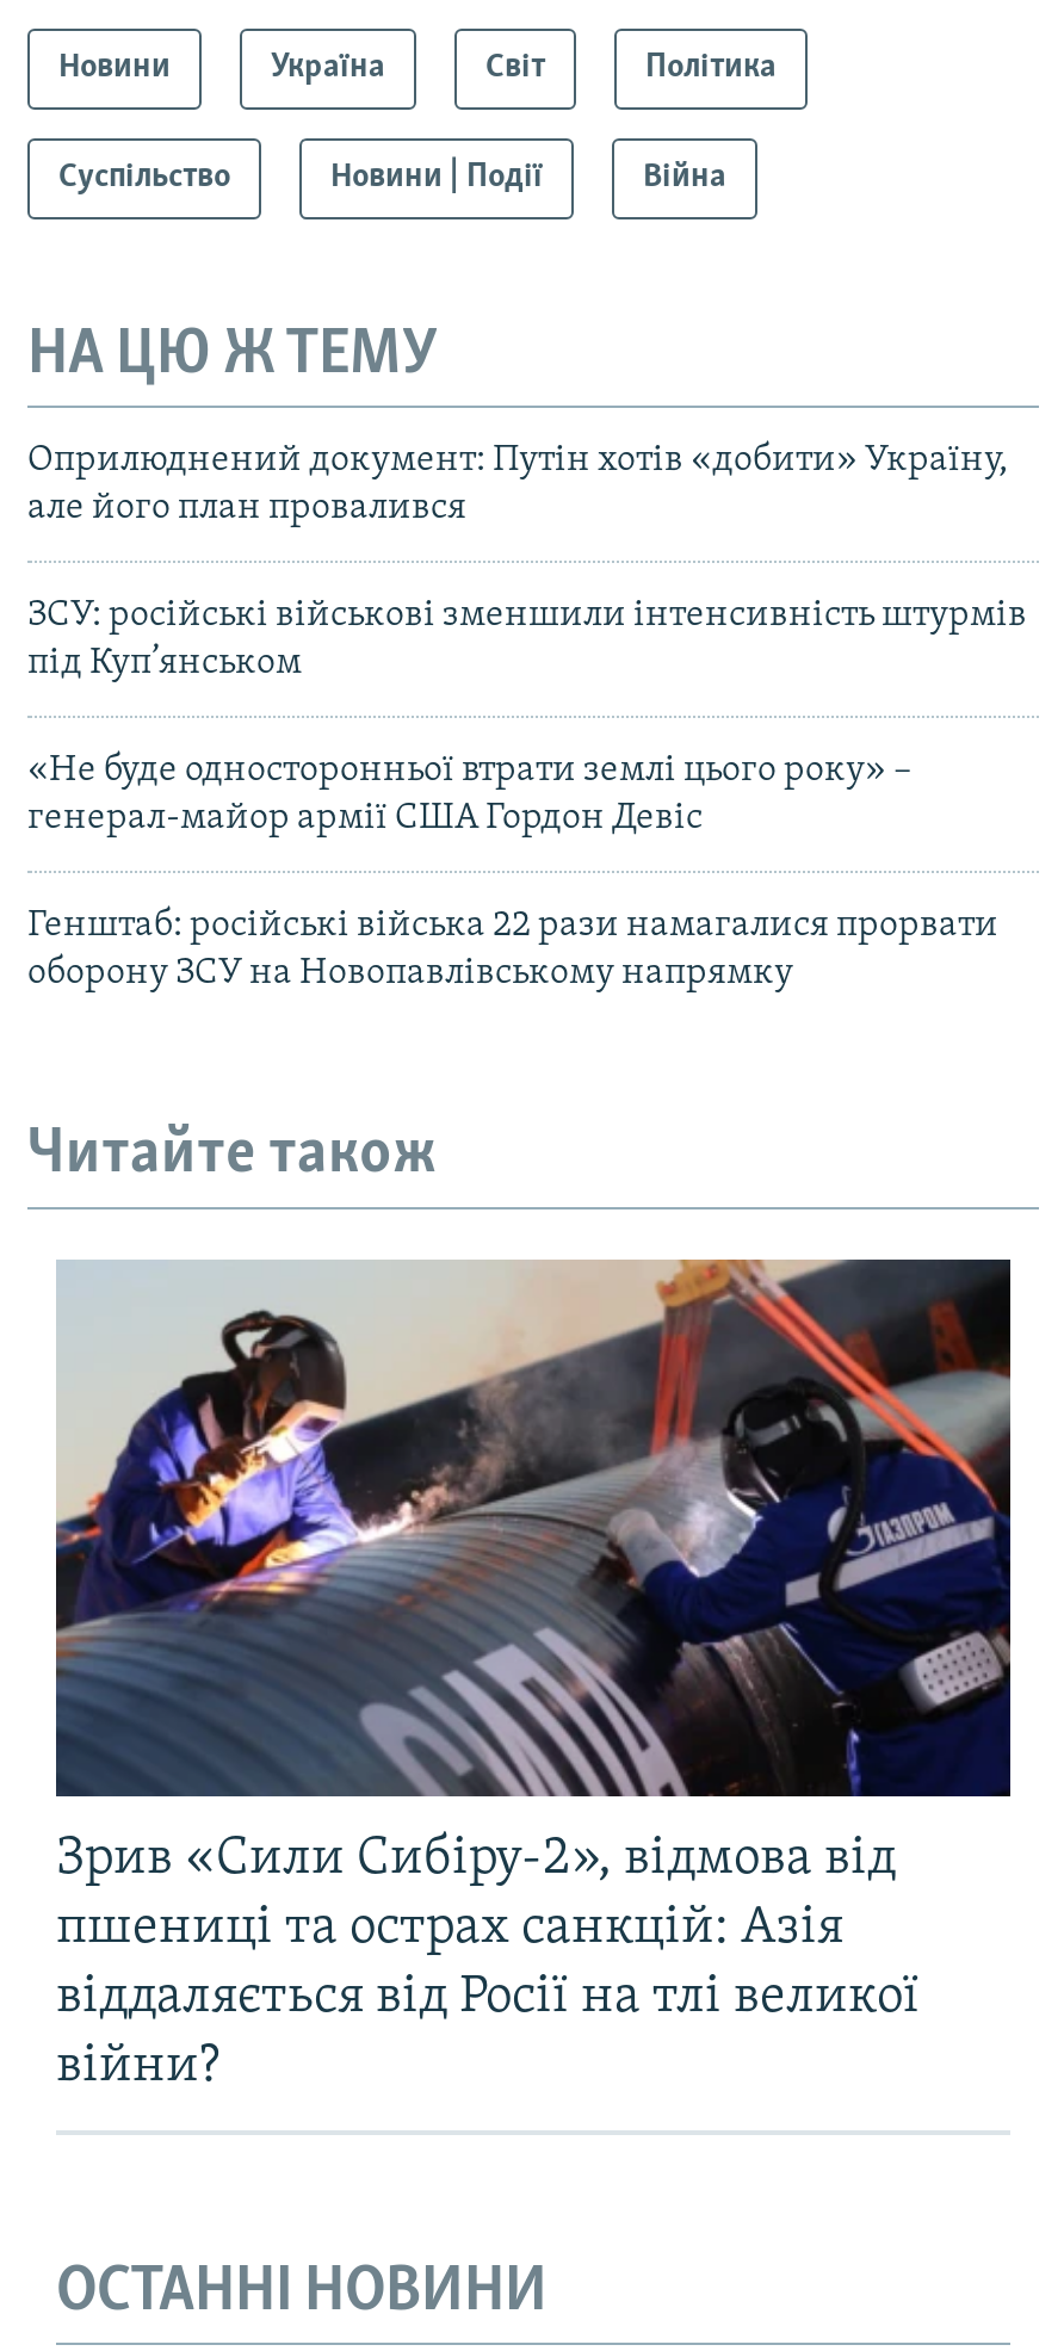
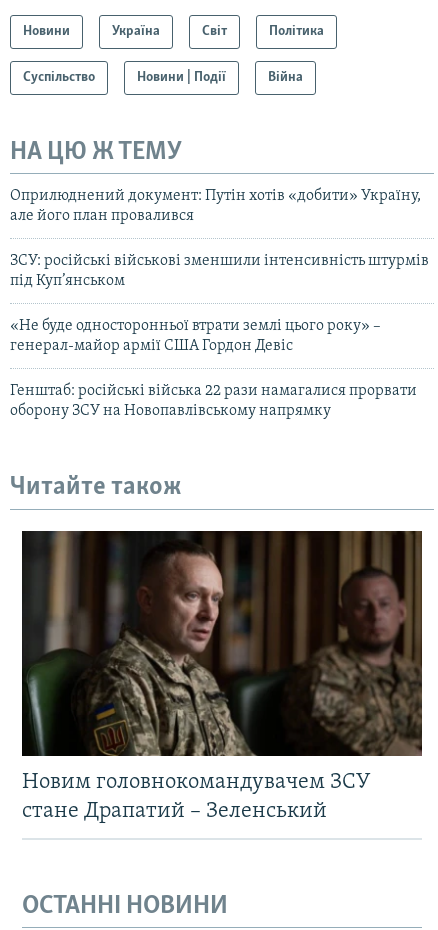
[54,1257,1010,2094] [image] | Зрив «Сили Сибіру-2», відмова від | пшениці та острах санкцій: Азія | віддаляється від Росії на тлі великої | війни? -> [21,530,422,823] [image] | Новим головнокомандувачем ЗСУ | стане Драпатий – Зеленський

